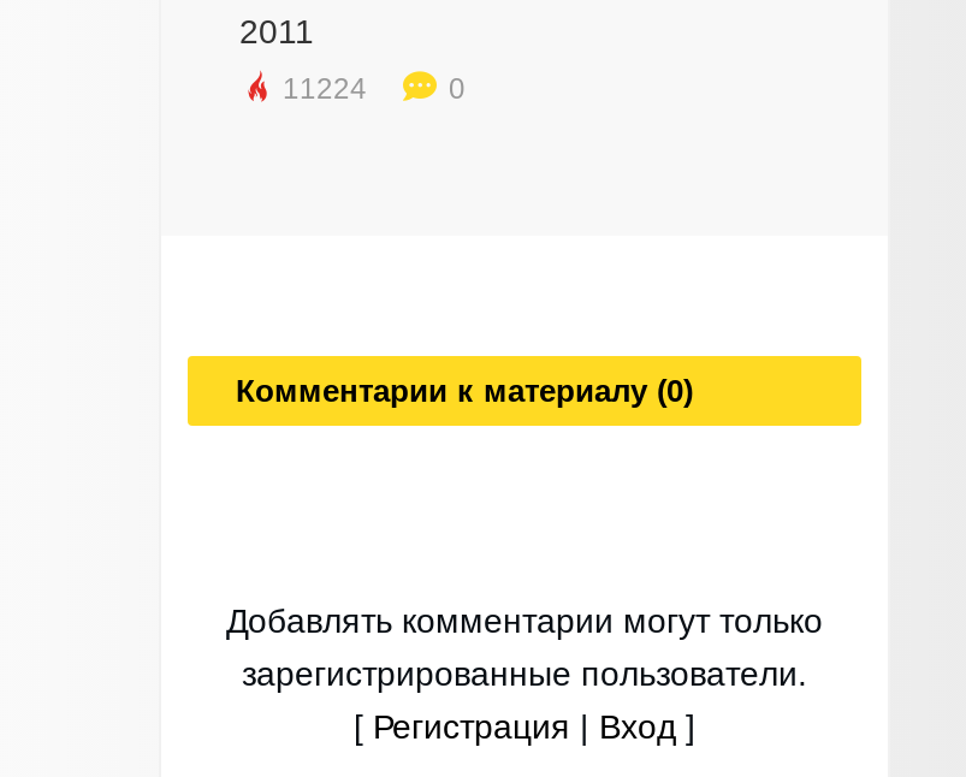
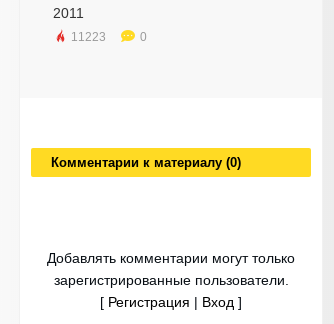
[283,71,367,105] 11224 -> [70,29,105,43] 11223

